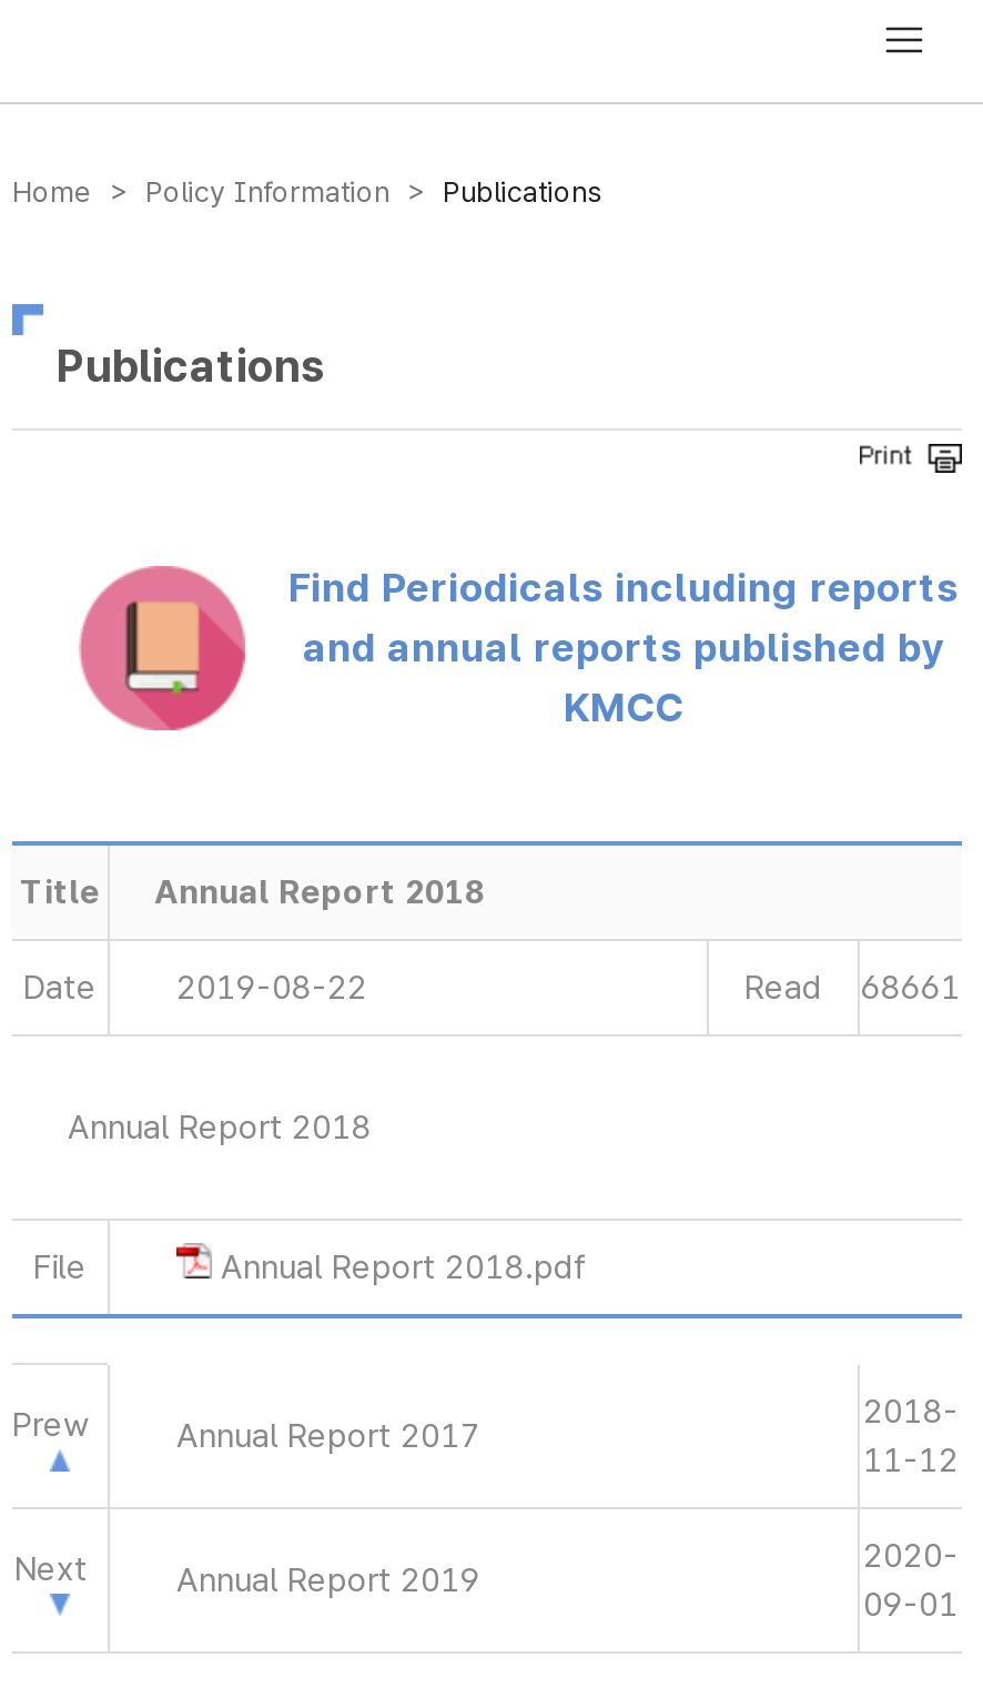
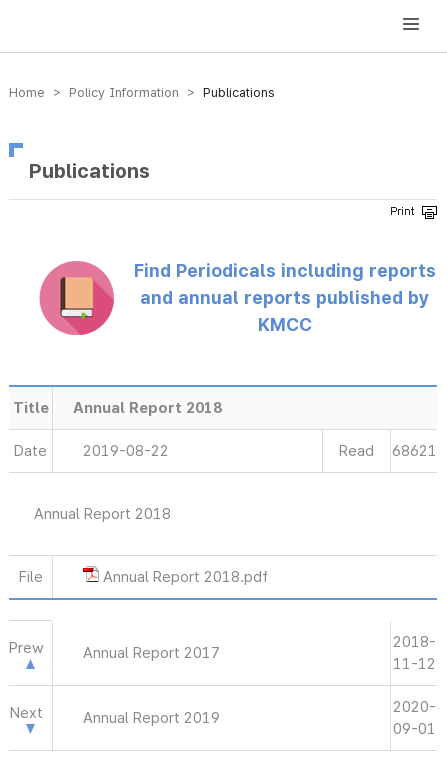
[744,968,961,1008] Read 68661 -> [339,442,436,460] Read 68621

